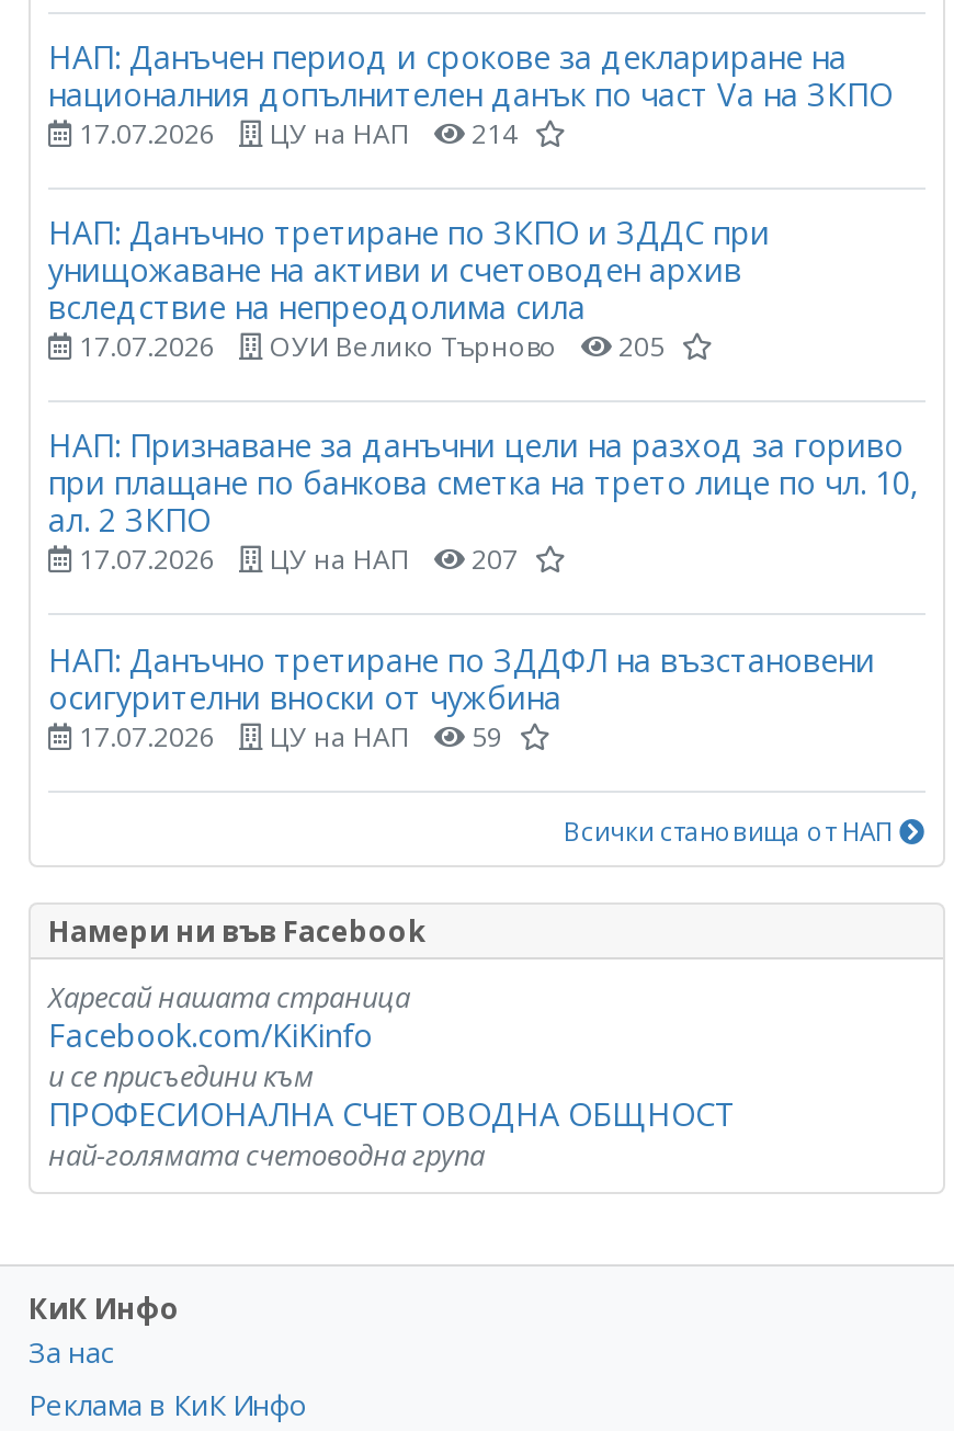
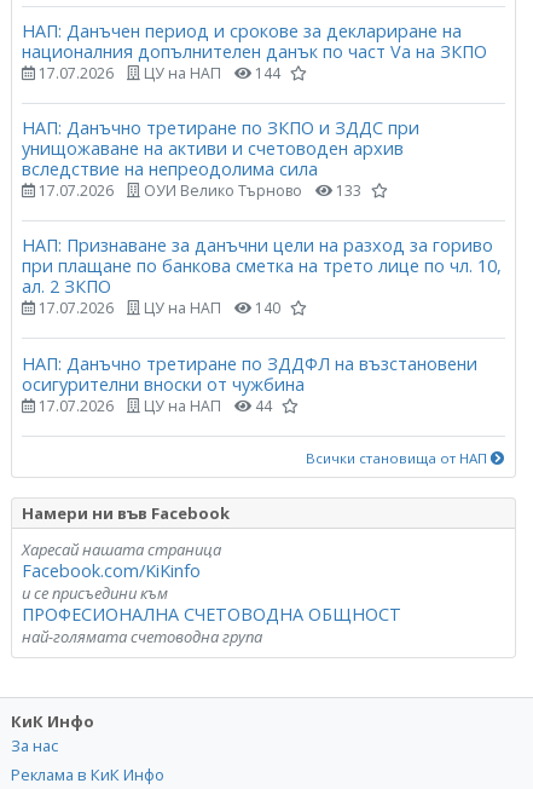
[465,115,518,152] 214 -> [251,63,280,83] 144
[72,328,665,365] 17.07.2026 ОУИ Велико Търново 205 -> [35,180,361,201] 17.07.2026 ОУИ Велико Търново 133
[465,541,518,579] 207 -> [251,298,280,319] 140
[465,717,502,754] 59 -> [251,395,272,416] 44

